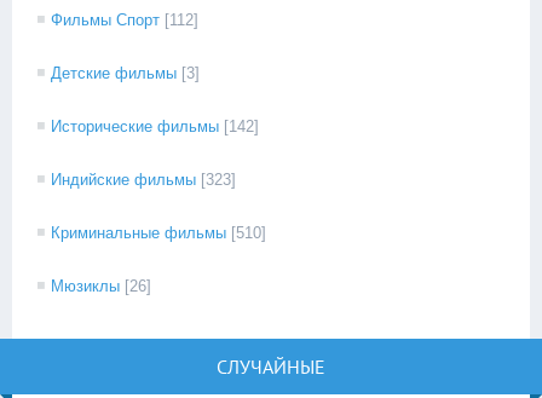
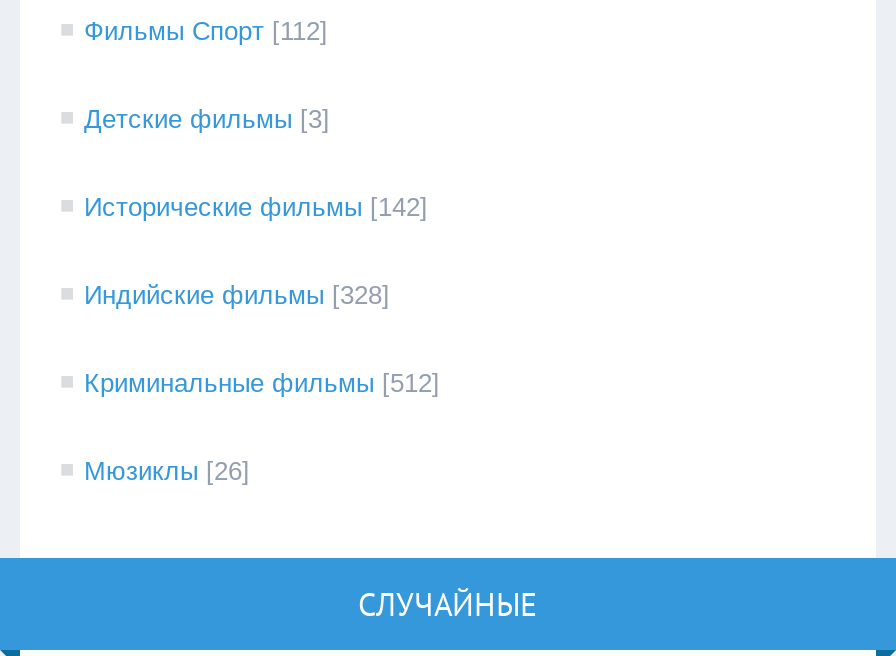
[51,171,236,189] Индийские фильмы [323] -> [84,280,390,310] Индийские фильмы [328]
[51,224,266,242] Криминальные фильмы [510] -> [84,368,440,398] Криминальные фильмы [512]

